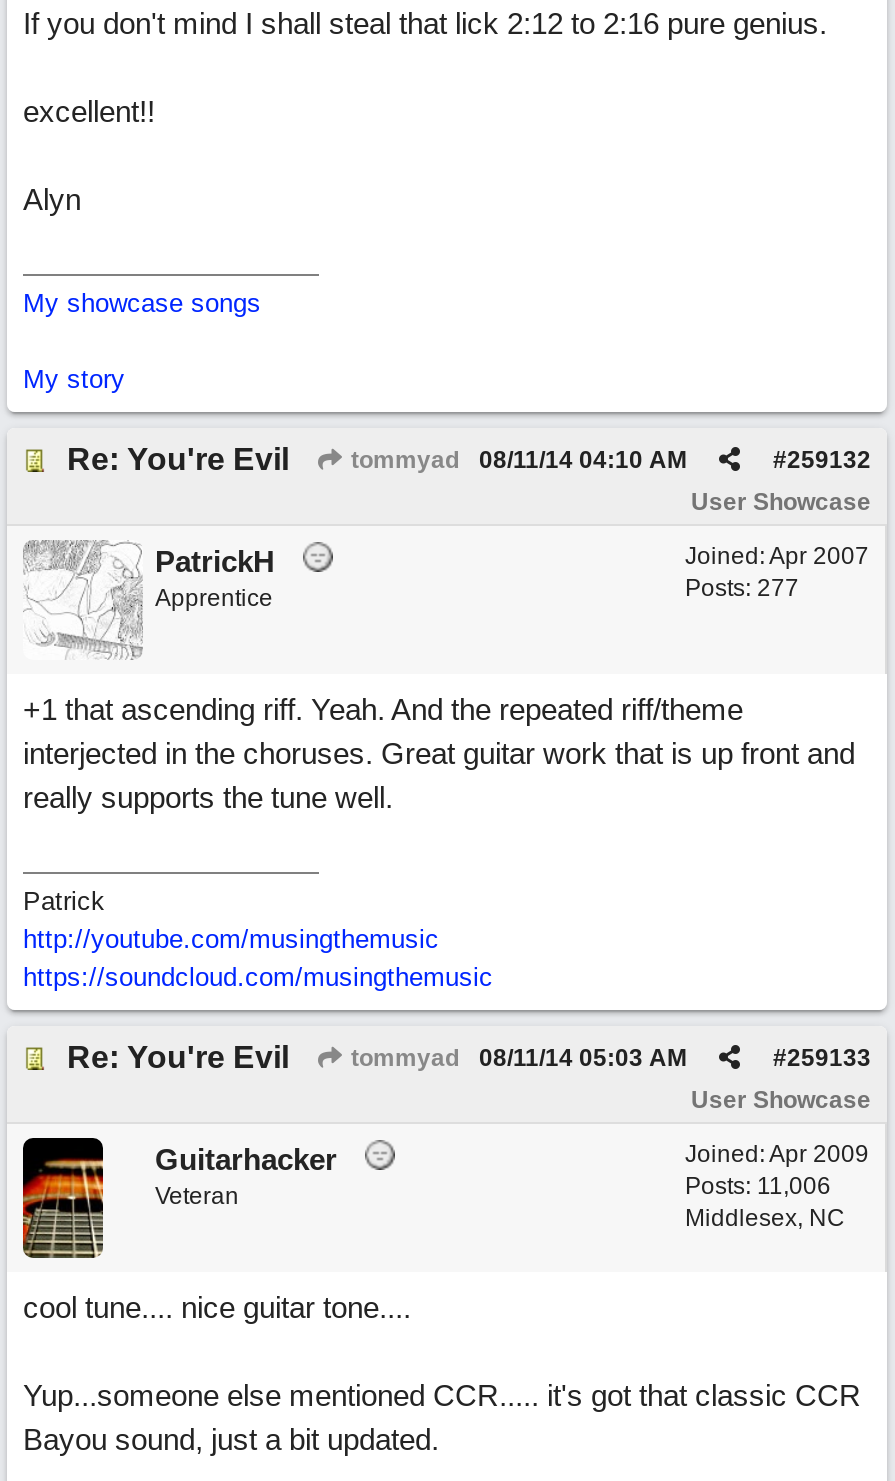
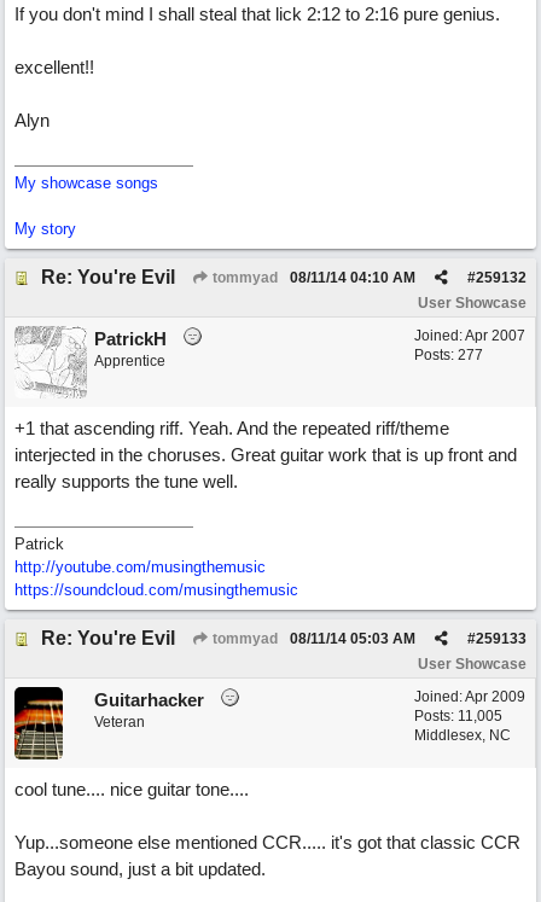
[685,1172,831,1200] Posts: 11,006 -> [414,708,502,724] Posts: 11,005

